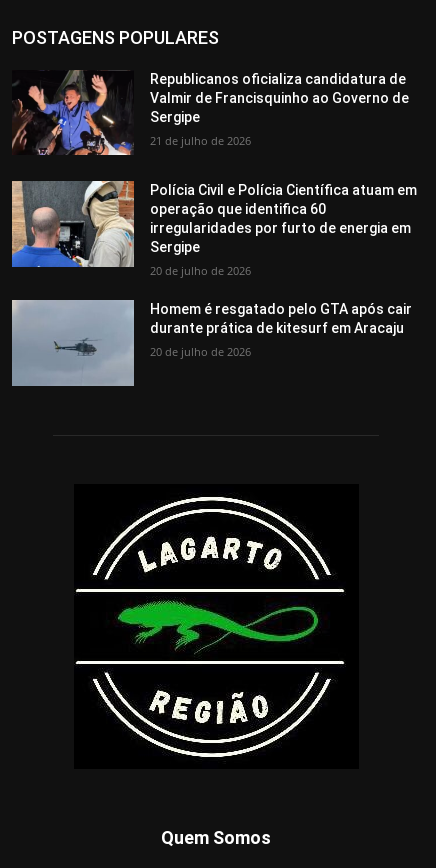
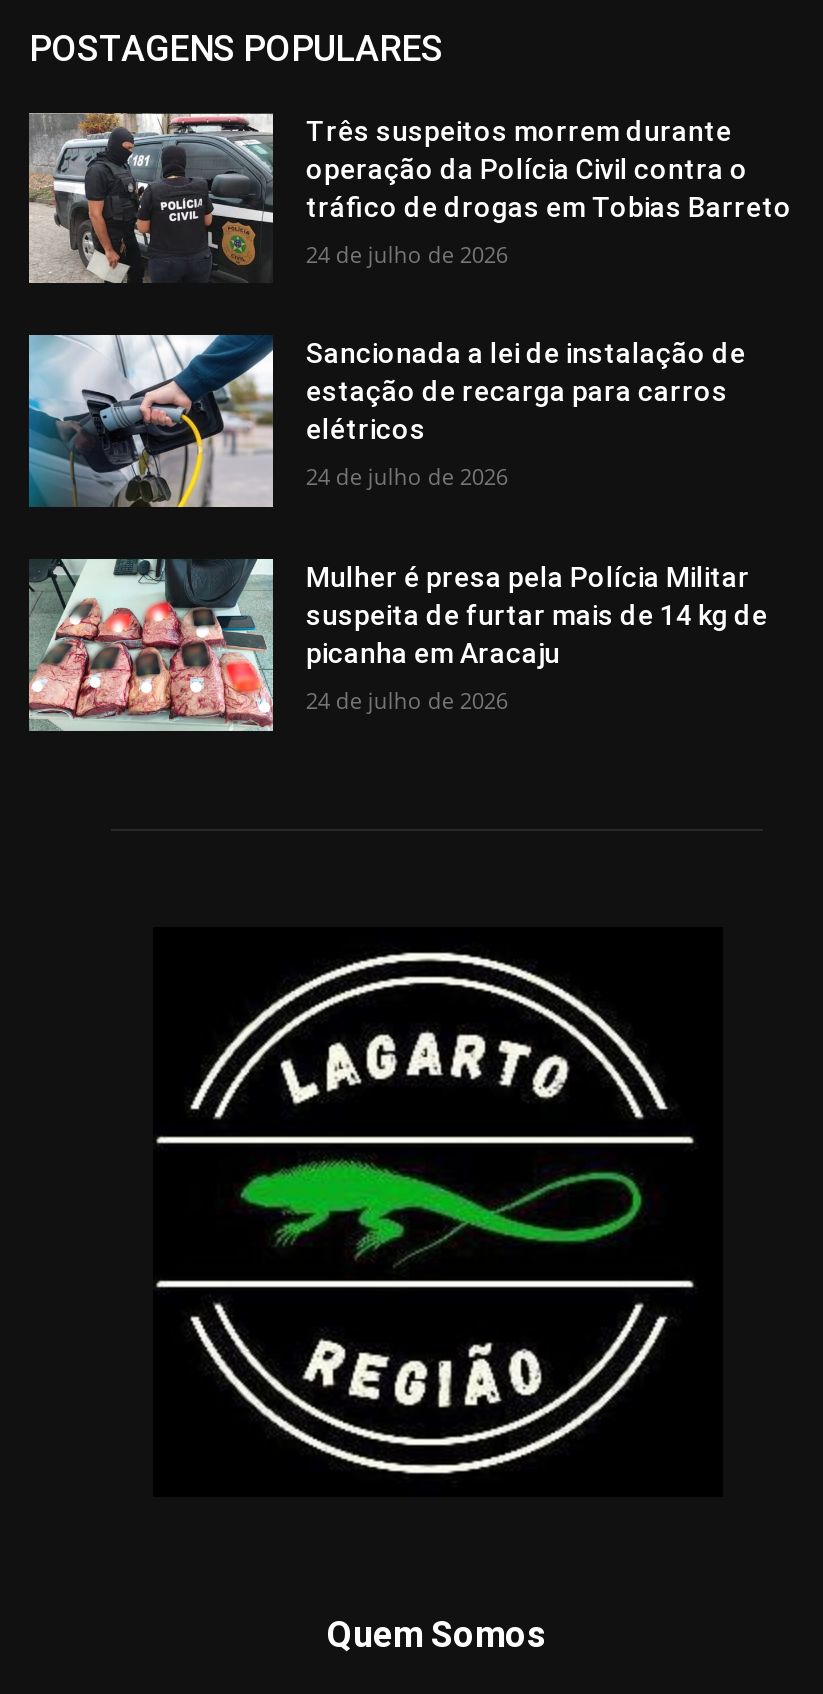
[12,70,409,156] [image] | Republicanos oficializa candidatura de | Valmir de Francisquinho ao Governo de | Sergipe -> [27,111,792,285] [image] | Três suspeitos morrem durante | operação da Polícia Civil contra o | tráfico de drogas em Tobias Barreto
[150,133,251,148] 21 de julho de 2026 -> [306,238,508,268] 24 de julho de 2026
[11,180,417,268] [image] | Polícia Civil e Polícia Científica atuam em | operação que identifica 60 | irregularidades por furto de energia em | Sergipe -> [27,333,746,509] [image] | Sancionada a lei de instalação de | estação de recarga para carros | elétricos
[150,263,251,278] 20 de julho de 2026 -> [306,461,508,491] 24 de julho de 2026
[11,299,412,387] [image] | Homem é resgatado pelo GTA após cair | durante prática de kitesurf em Aracaju -> [27,559,768,733] [image] | Mulher é presa pela Polícia Militar | suspeita de furtar mais de 14 kg de | picanha em Aracaju
[150,344,251,359] 20 de julho de 2026 -> [306,685,508,715] 24 de julho de 2026

